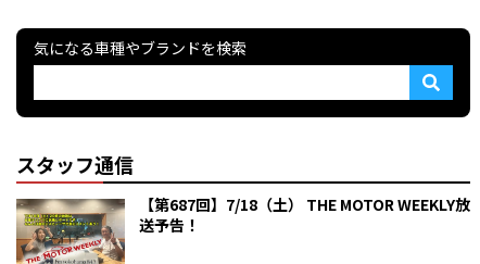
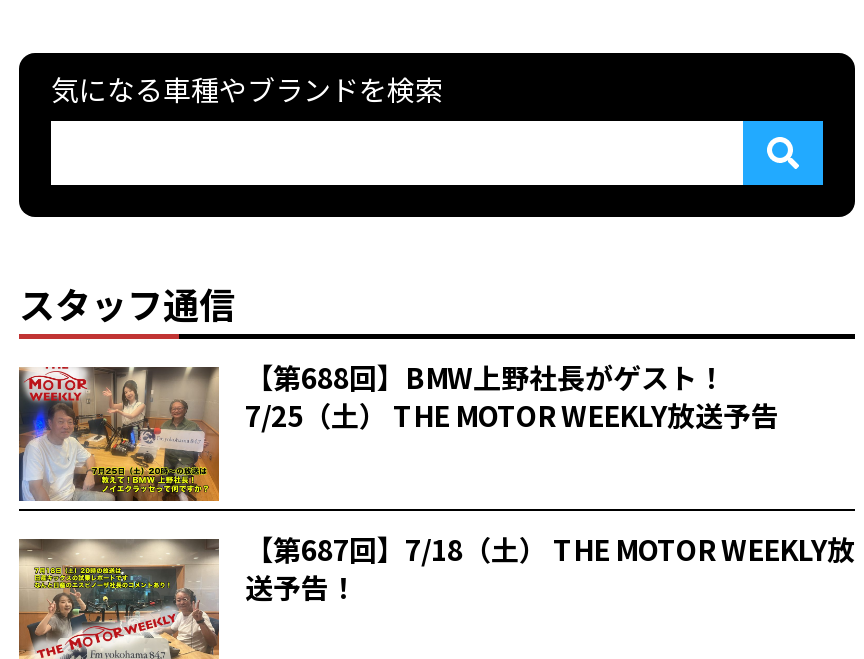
none -> [17,356,779,513] [image] | 【第688回】BMW上野社長がゲスト！ | 7/25（土） THE MOTOR WEEKLY放送予告

